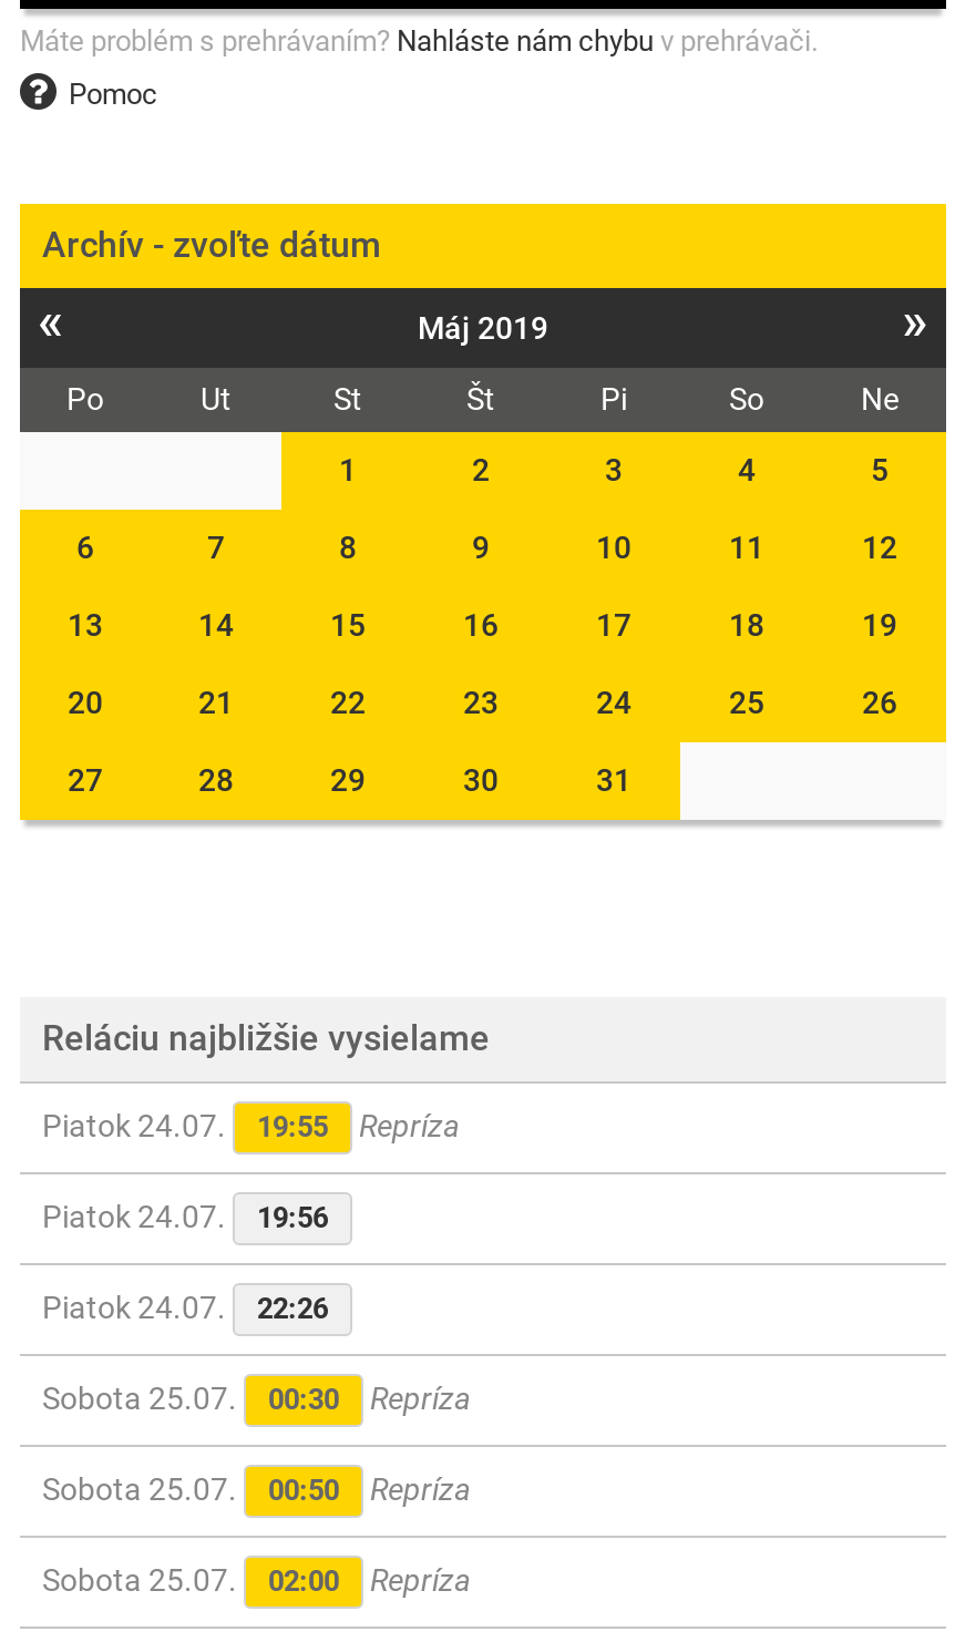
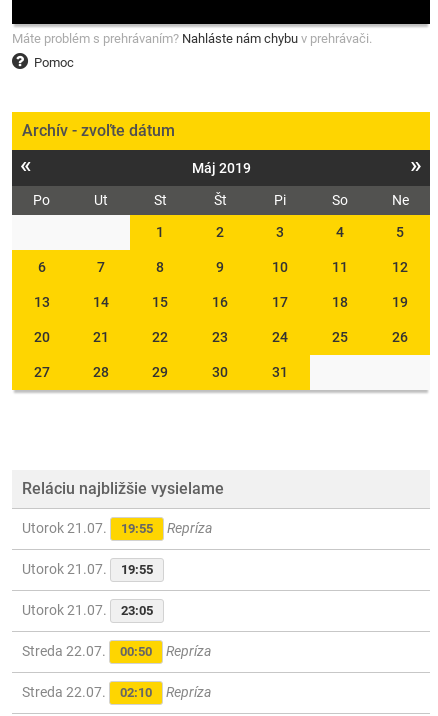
[42,1108,459,1144] Piatok 24.07. 19:55 Repríza -> [22,520,212,536] Utorok 21.07. 19:55 Repríza
[42,1199,470,1507] Piatok 24.07. | 19:56 | Piatok 24.07. | 22:26 | Sobota 25.07. | 00:30 | Repríza | Sobota 25.07. -> [22,561,153,659] Utorok 21.07. | 19:55 | Utorok 21.07. | 23:05 | Streda 22.07.
[42,1562,339,1598] Sobota 25.07. | 02:00 -> [22,684,152,700] Streda 22.07. | 02:10

